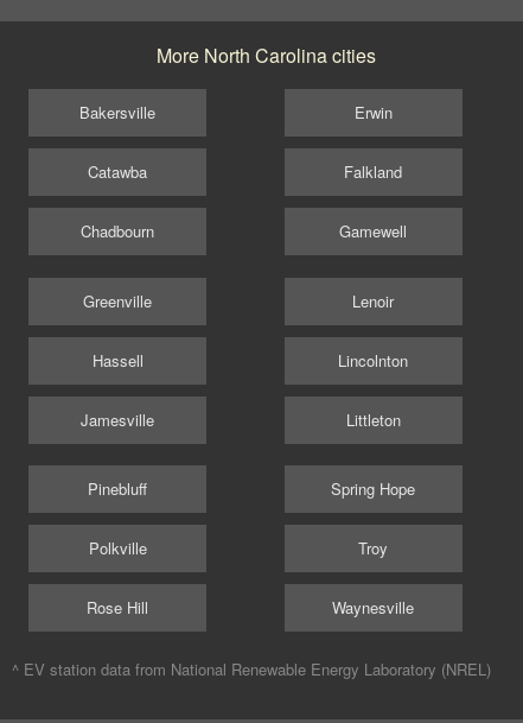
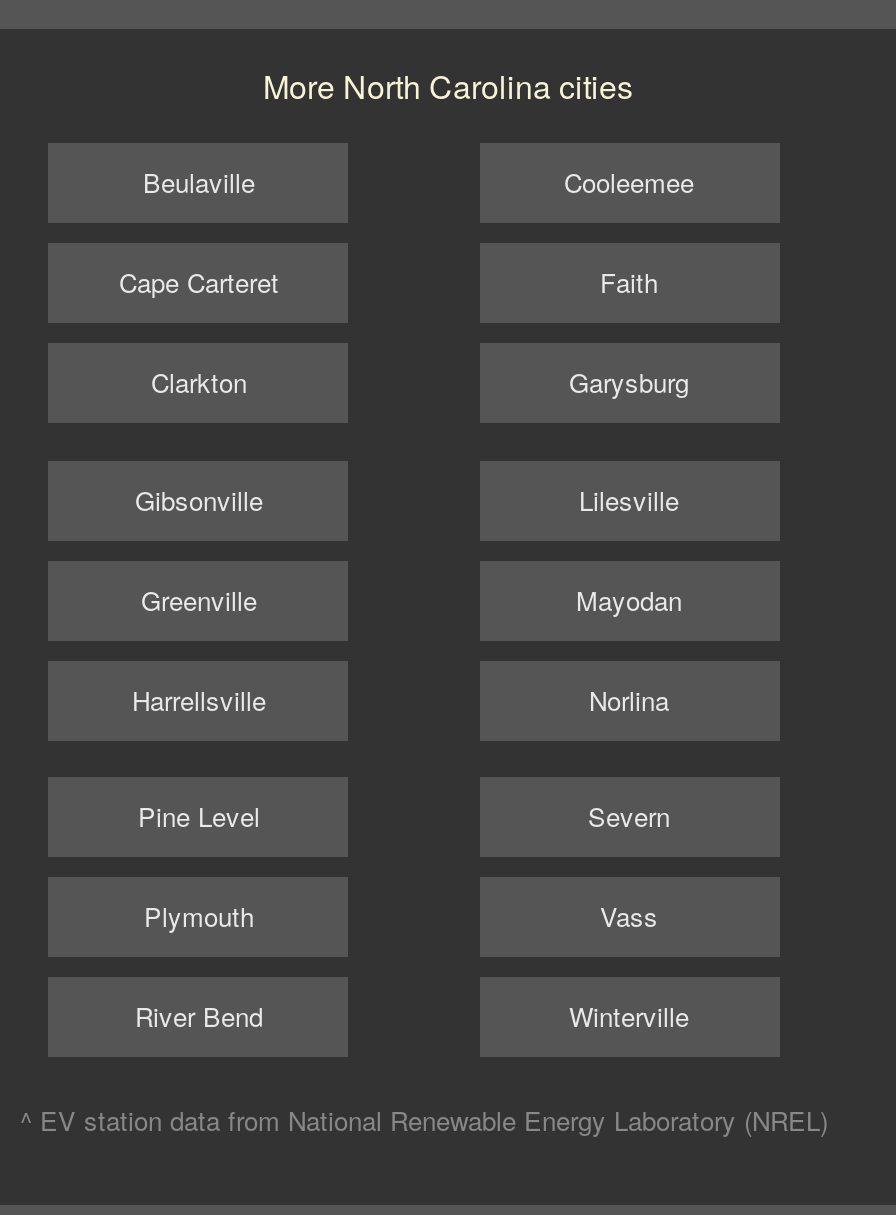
[80,100,156,242] Bakersville | Catawba | Chadbourn -> [119,162,279,400] Beulaville | Cape Carteret | Clarkton
[339,100,407,242] Erwin | Falkland | Gamewell -> [135,162,694,518] Cooleemee | Faith | Garysburg | Gibsonville
moved [84,289,152,312] -> [141,580,257,618]: Greenville
[87,289,408,619] Lenoir | Lincolnton | Littleton | Pinebluff | Polkville | Rose Hill -> [135,480,682,1036] Lilesville | Mayodan | Norlina | Pine Level | Plymouth | River Bend
[81,348,155,430] Hassell | Jamesville -> [132,680,266,718] Harrellsville
[331,478,415,619] Spring Hope | Troy | Waynesville -> [569,798,689,1036] Severn | Vass | Winterville

